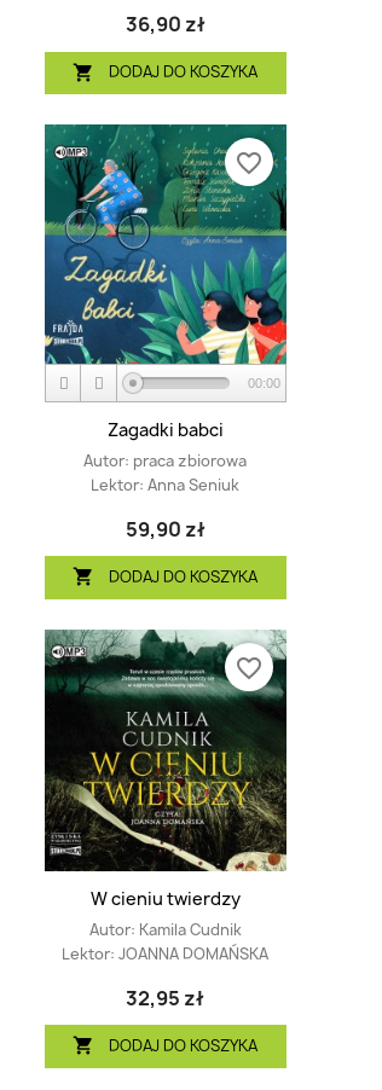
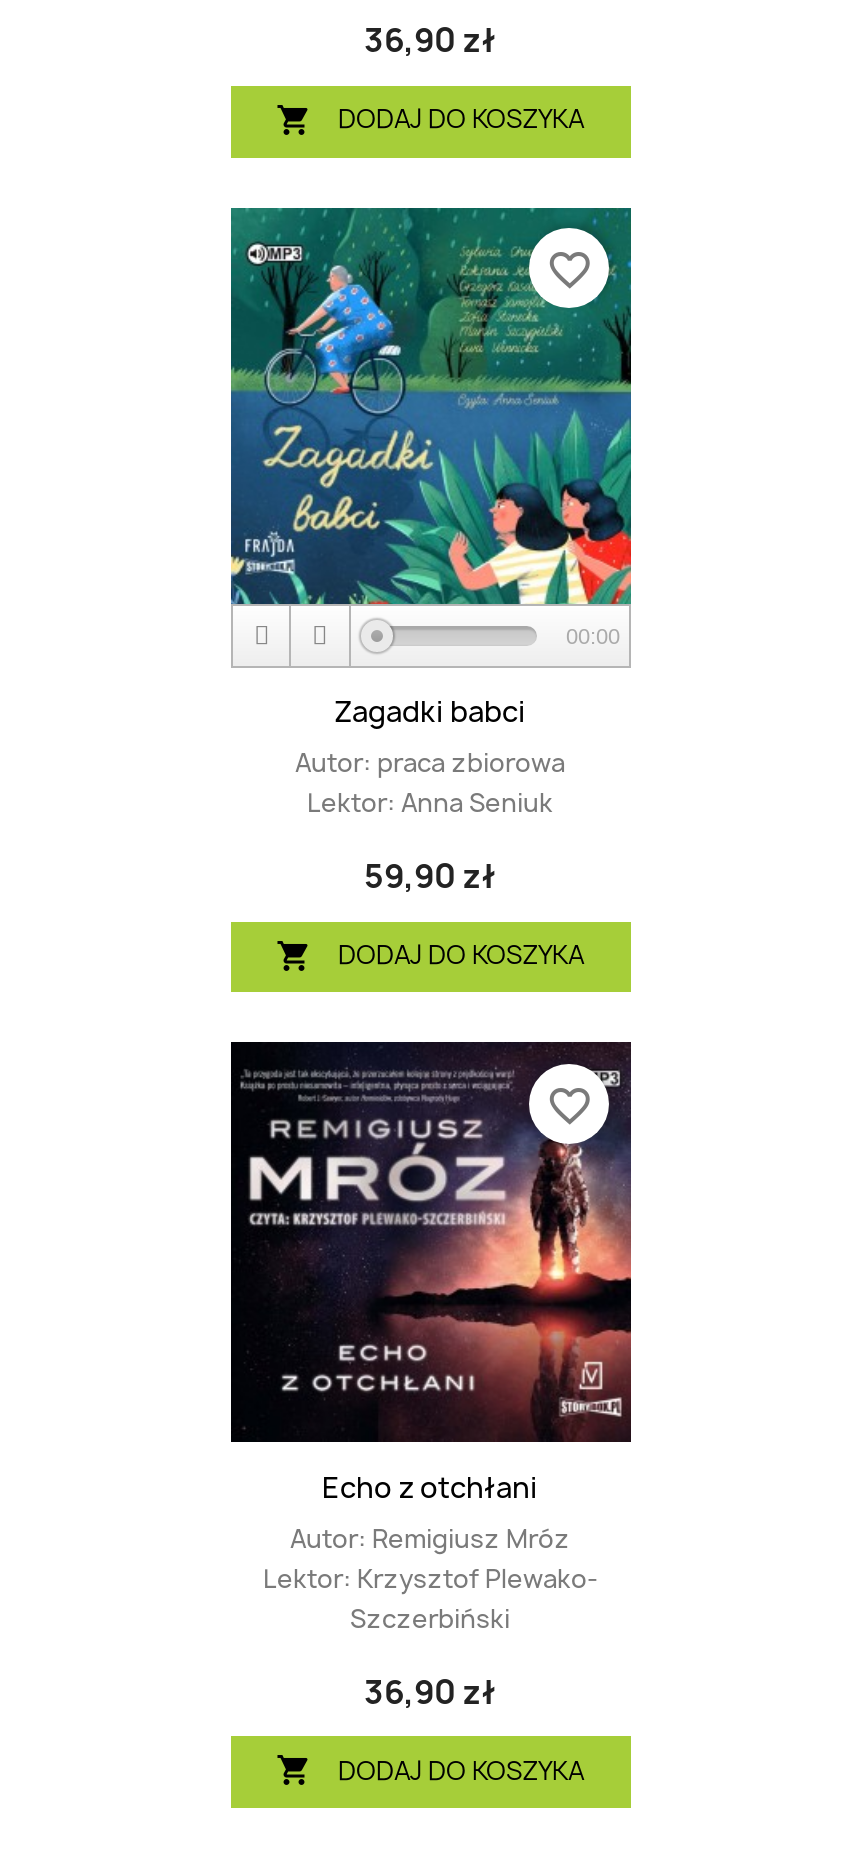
[44,628,288,964] [image] | W cieniu twierdzy | Autor: Kamila Cudnik | Lektor: JOANNA DOMAŃSKA -> [229,1040,633,1635] [image] | Echo z otchłani | Autor: Remigiusz Mróz | Lektor: Krzysztof Plewako- | Szczerbiński
[126,984,204,1011] 32,95 zł -> [364,1669,496,1713] 36,90 zł

